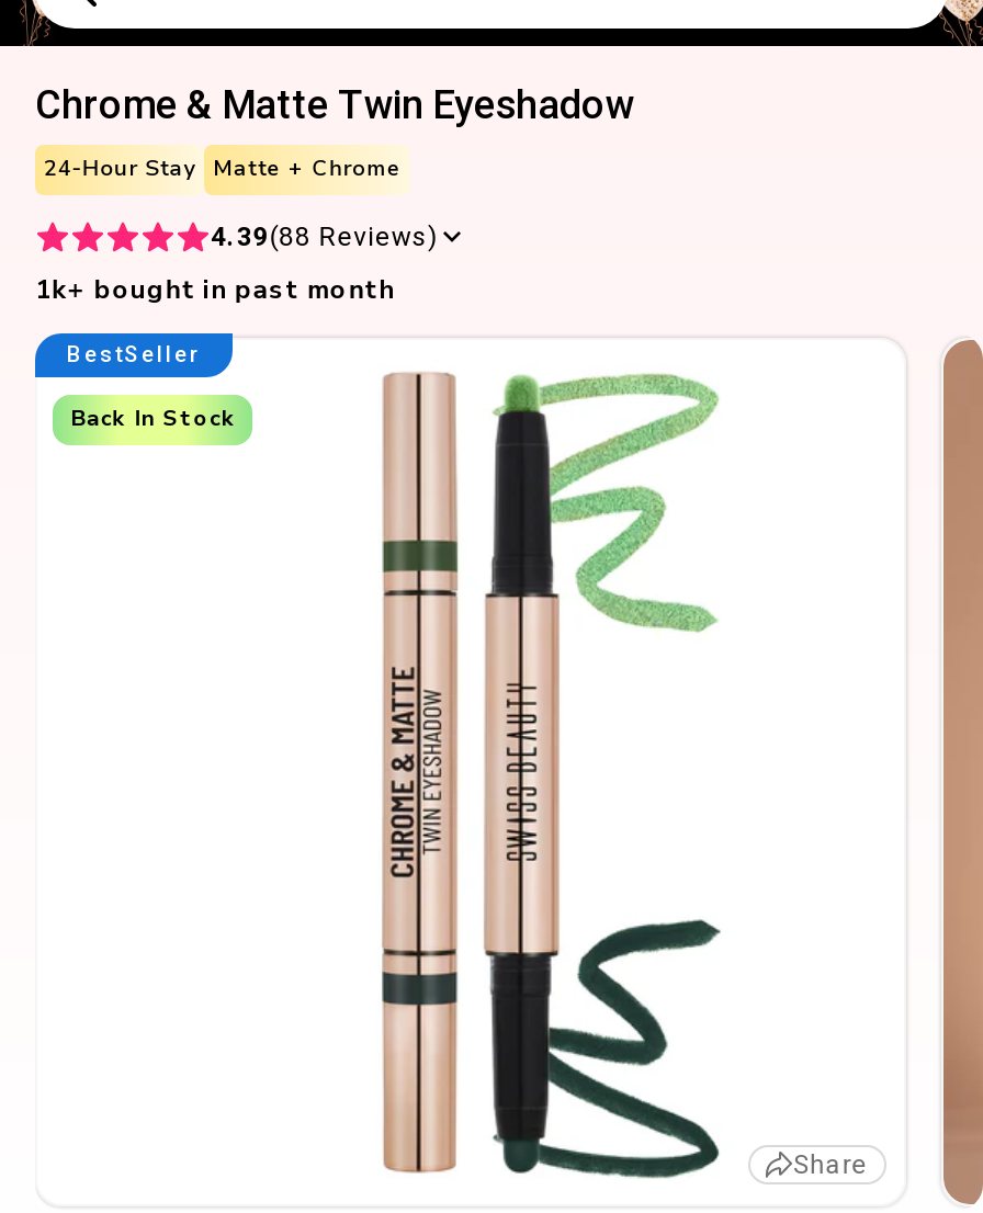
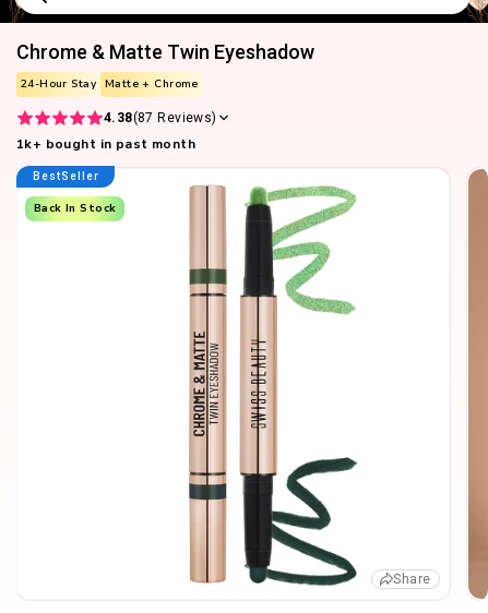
[211,220,438,251] 4.39(88 Reviews) -> [104,110,217,125] 4.38(87 Reviews)

